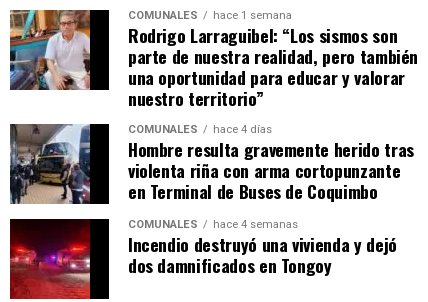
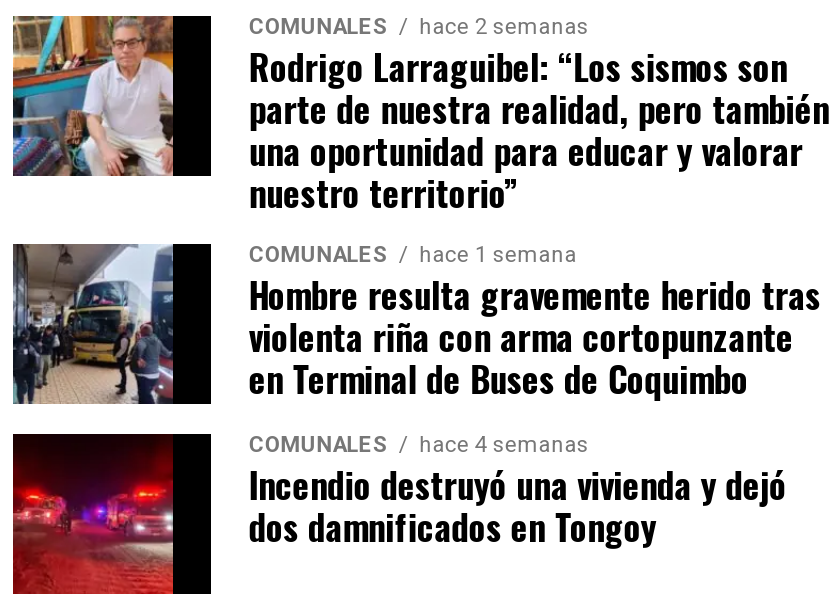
[128,9,292,22] COMUNALES hace 1 semana -> [249,14,589,40] COMUNALES hace 2 semanas
[128,123,272,136] COMUNALES hace 4 días -> [249,242,577,268] COMUNALES hace 1 semana

